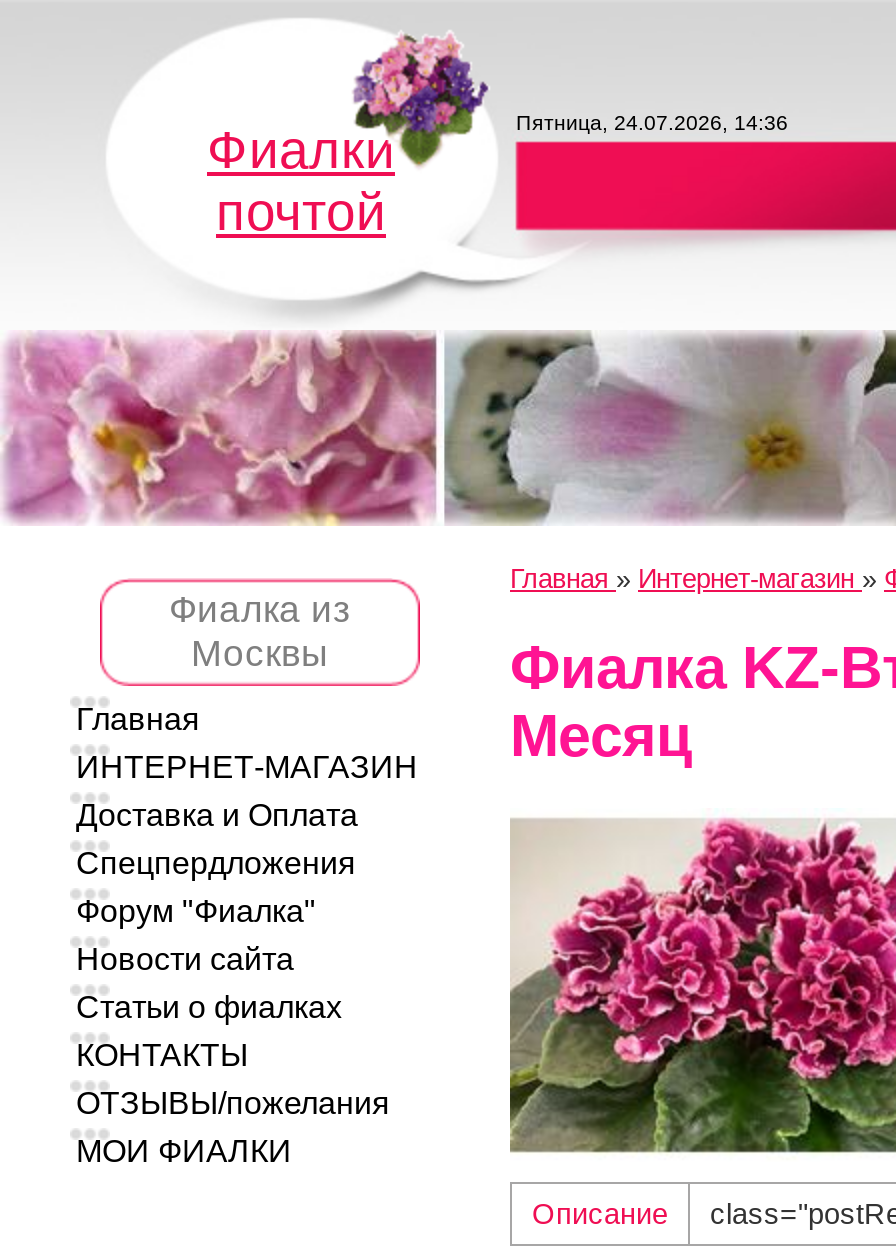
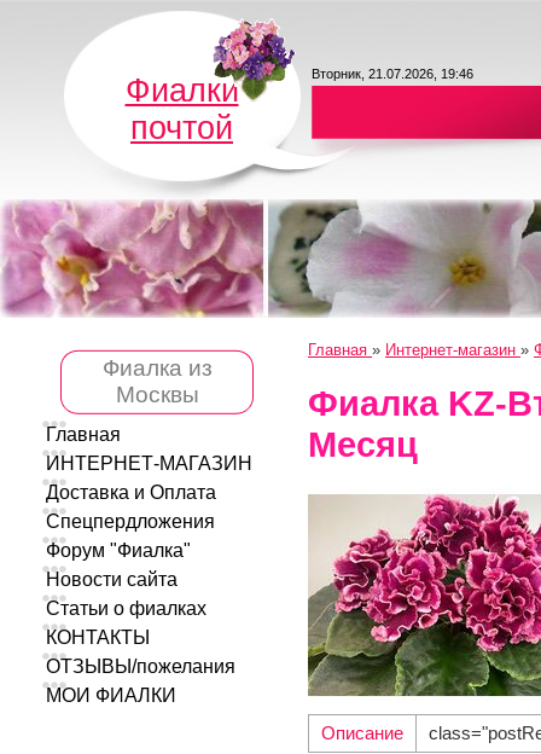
[516,110,788,134] Пятница, 24.07.2026, 14:36 -> [312,66,473,81] Вторник, 21.07.2026, 19:46

